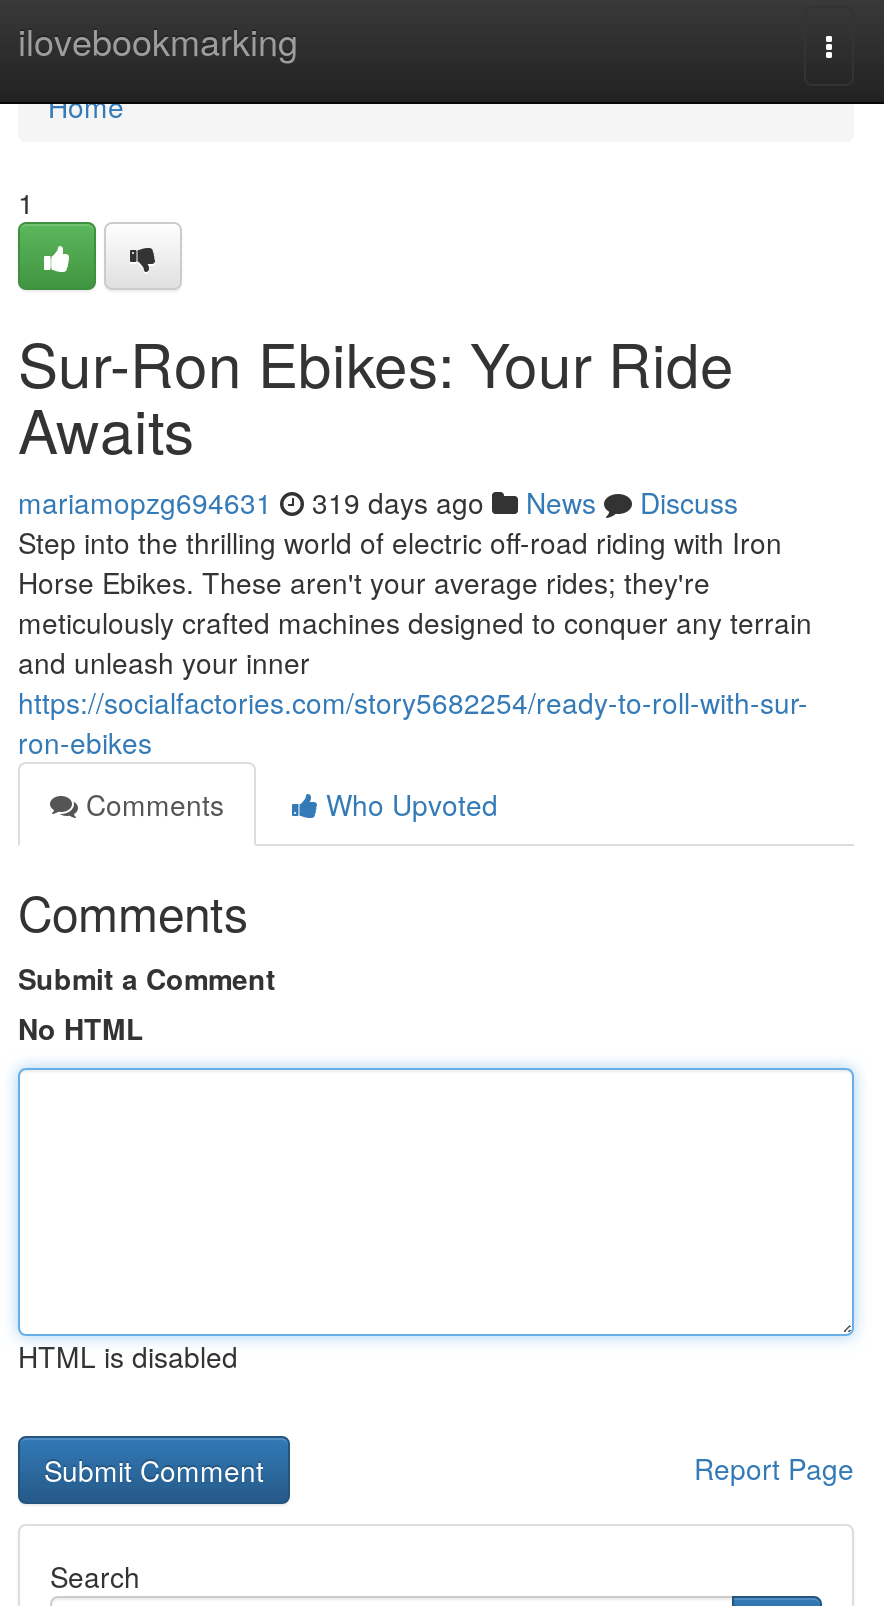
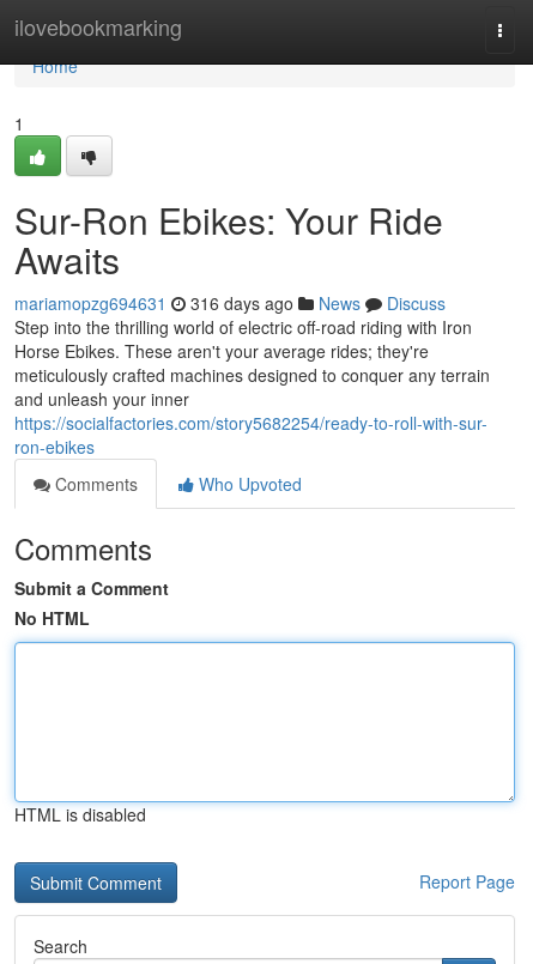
[18,482,738,522] mariamopzg694631 319 days ago News Discuss -> [14,291,446,315] mariamopzg694631 316 days ago News Discuss

